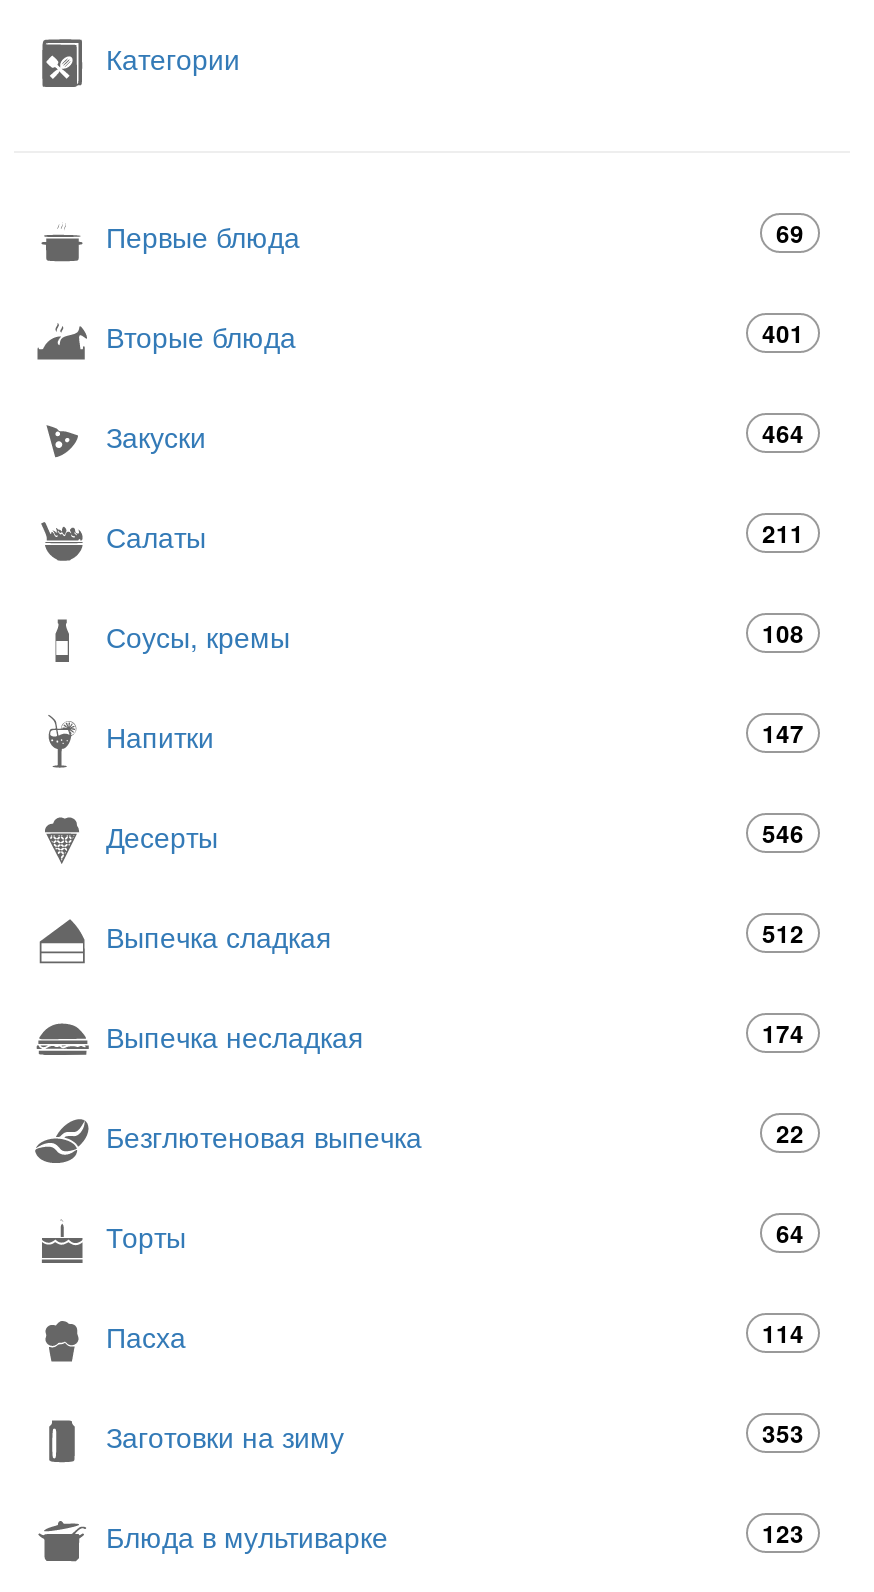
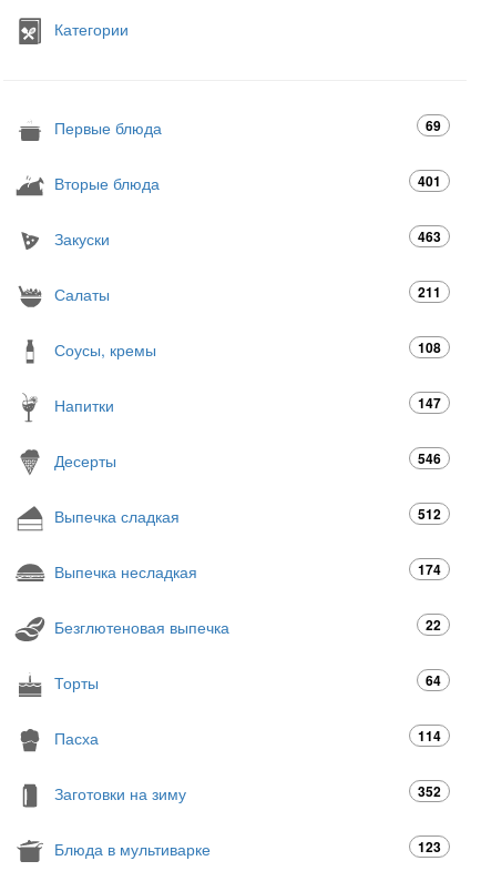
[762,414,804,450] 464 -> [418,226,441,246] 463
[762,1414,804,1450] 353 -> [418,781,441,801] 352

